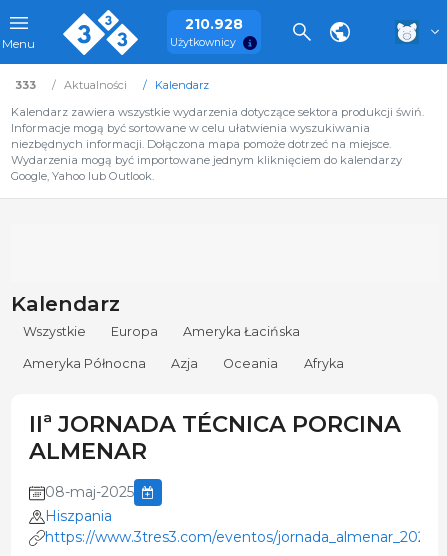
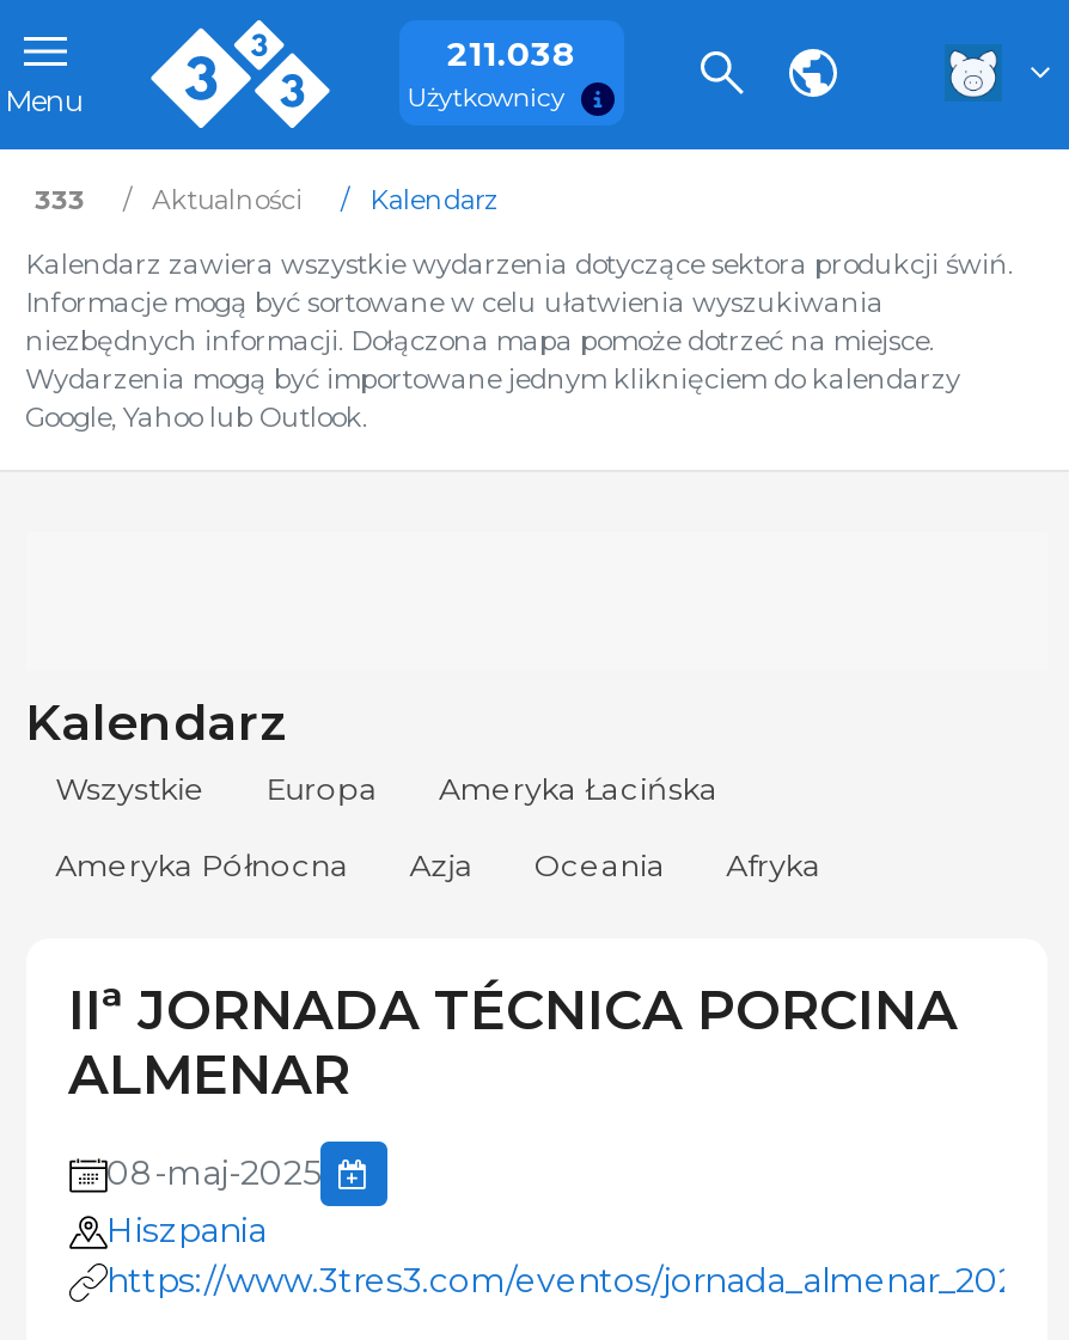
[185,14,243,32] 210.928 -> [447,31,576,74] 211.038

